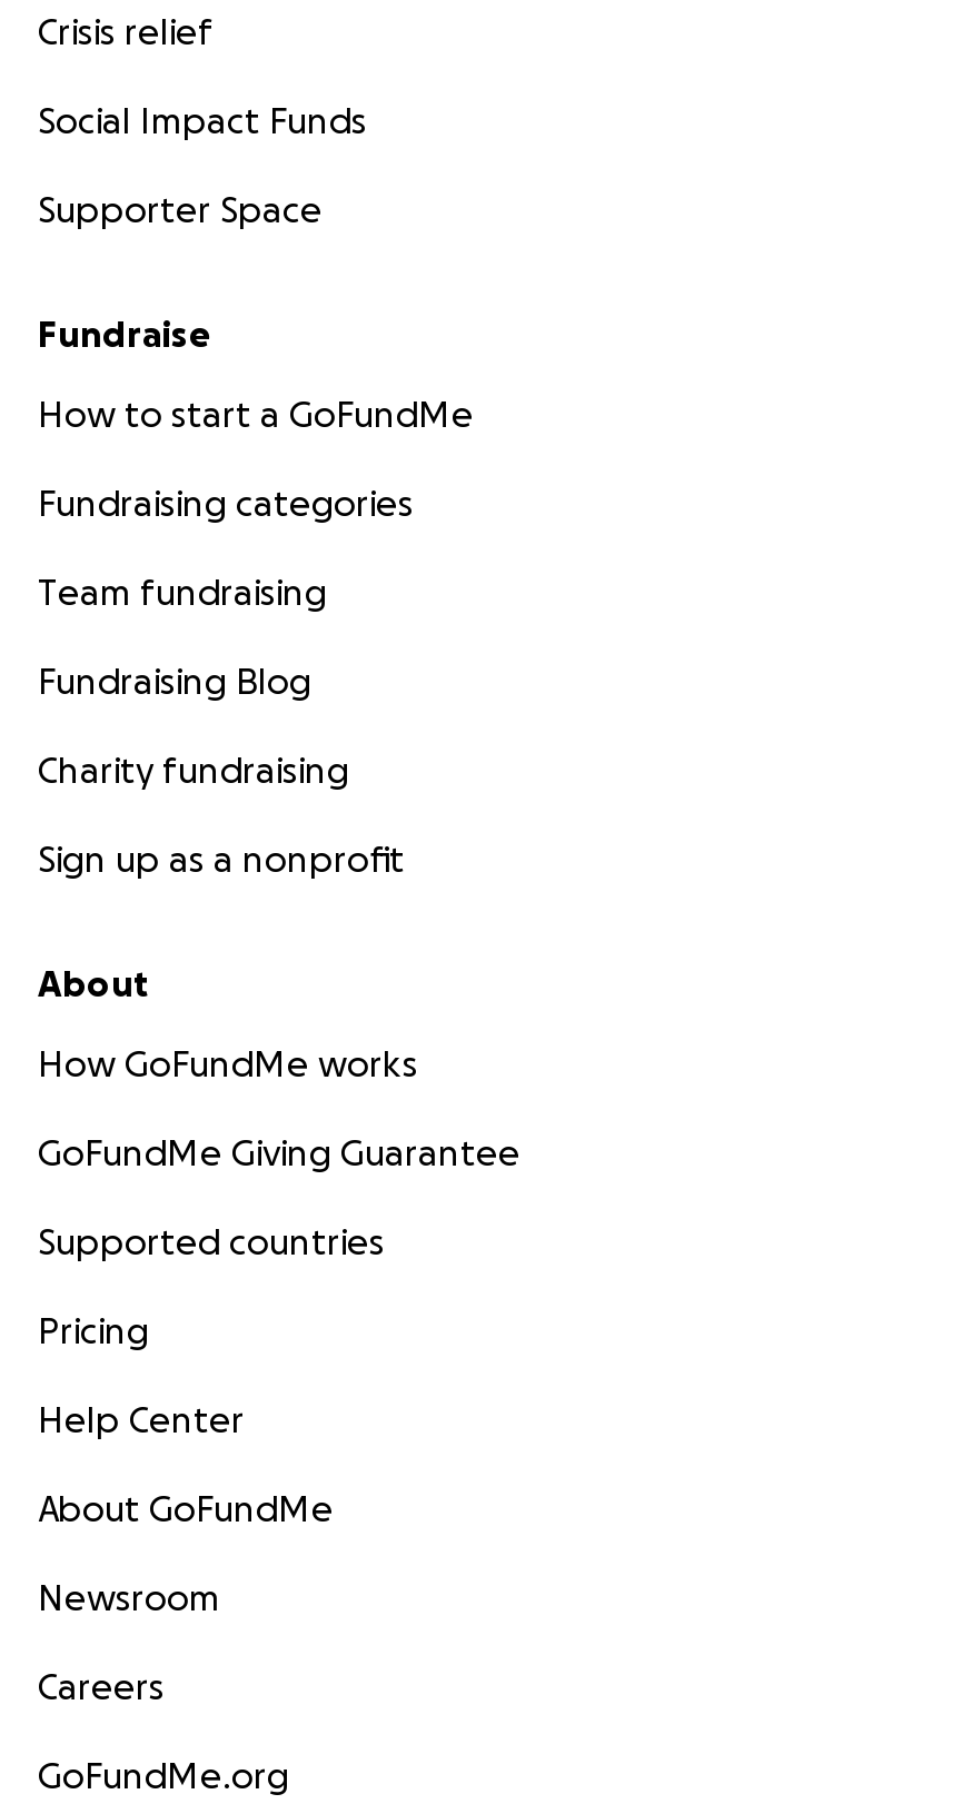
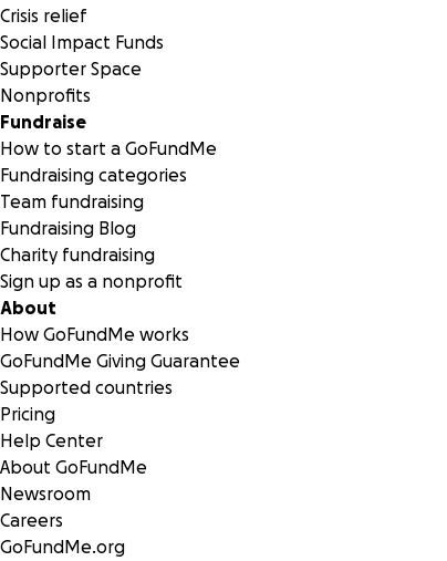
none -> [0,85,91,105] Nonprofits

